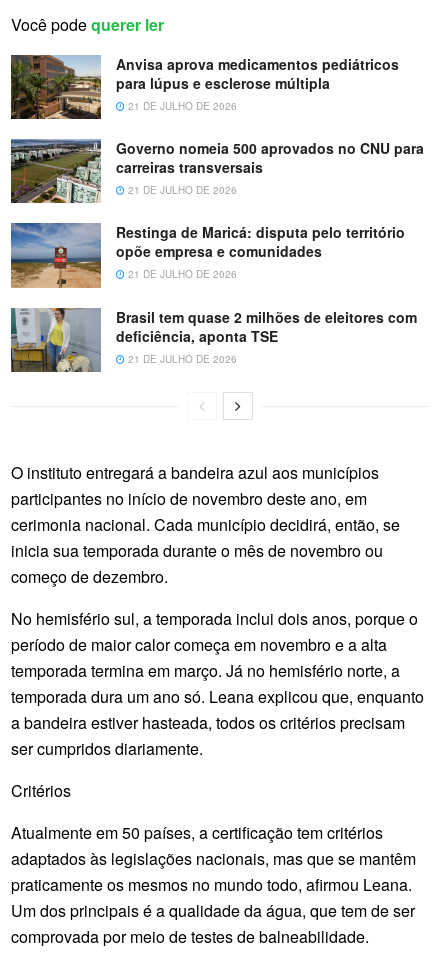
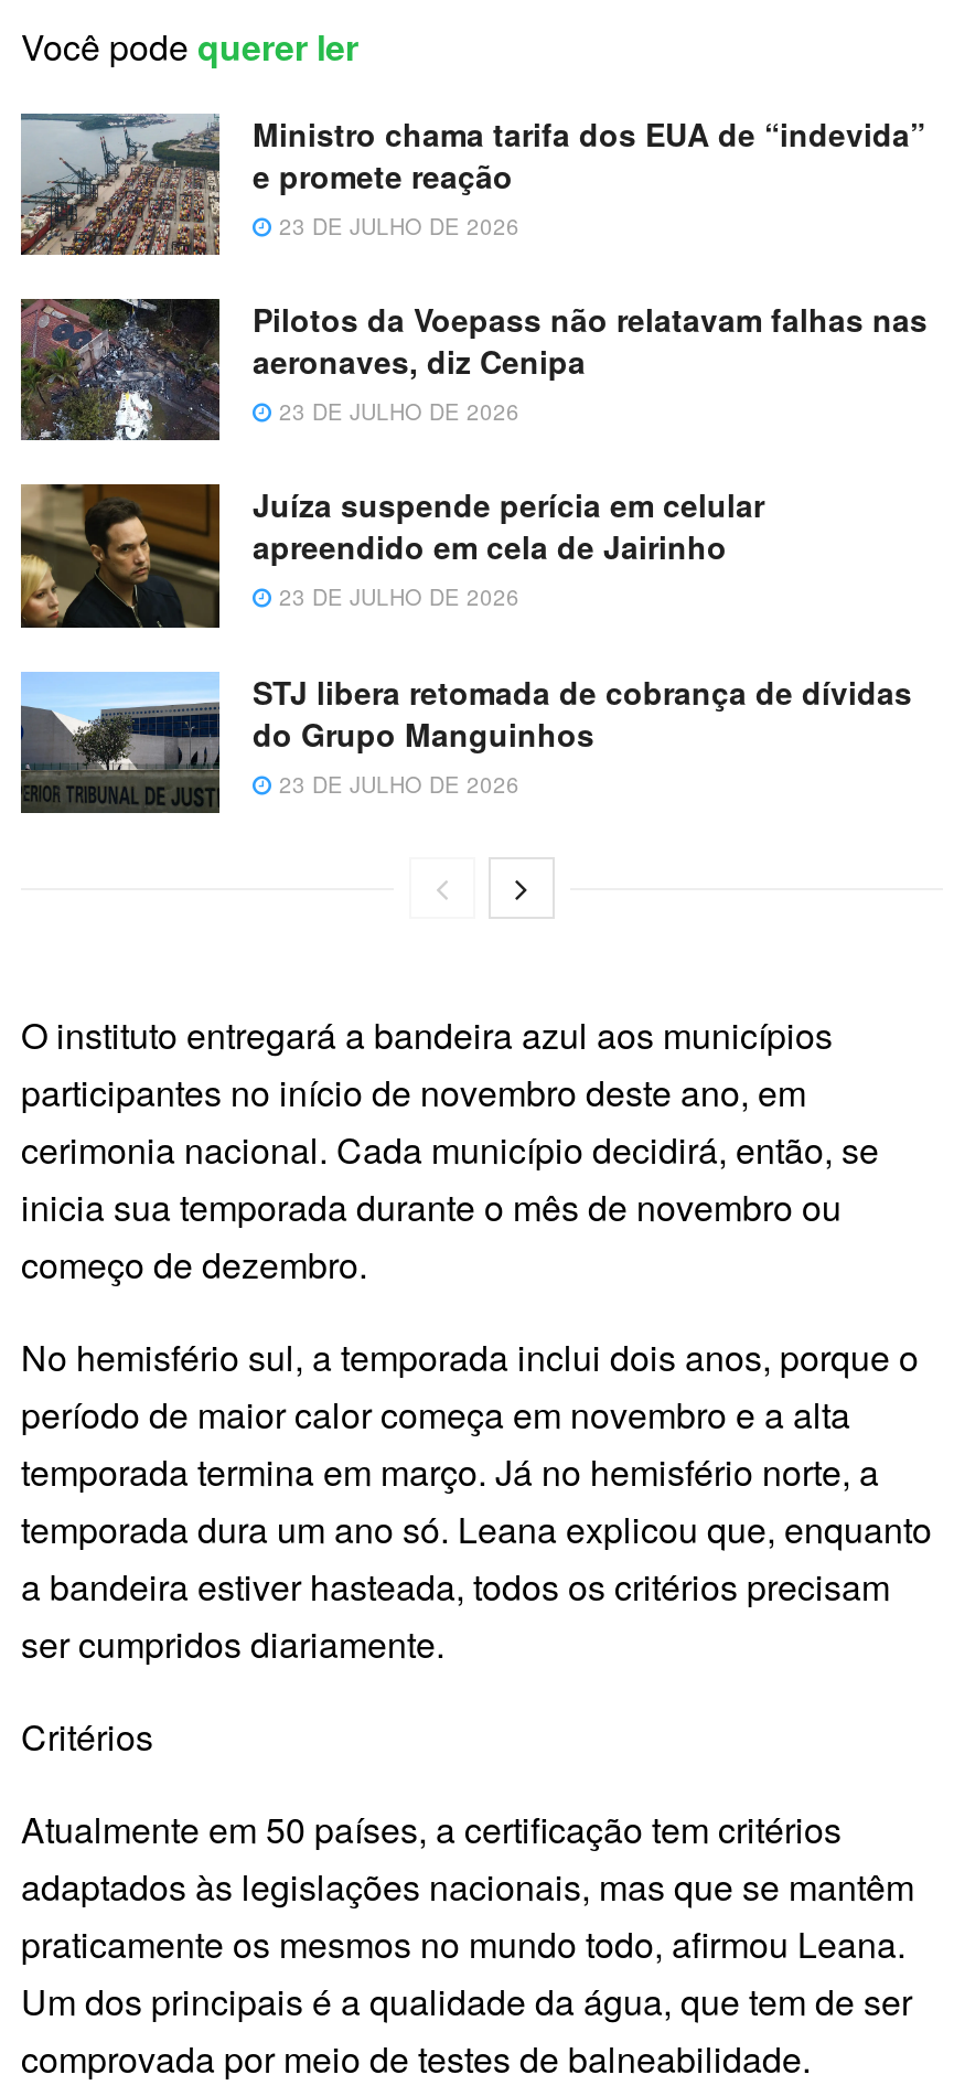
[10,54,399,119] [image] | Anvisa aprova medicamentos pediátricos | para lúpus e esclerose múltipla | 21 DE JULHO DE 2026 -> [19,111,925,257] [image] | Ministro chama tarifa dos EUA de “indevida” | e promete reação | 23 DE JULHO DE 2026
[11,138,424,204] [image] | Governo nomeia 500 aprovados no CNU para | carreiras transversais | 21 DE JULHO DE 2026 -> [21,297,928,442] [image] | Pilotos da Voepass não relatavam falhas nas | aeronaves, diz Cenipa | 23 DE JULHO DE 2026
[10,222,405,289] [image] | Restinga de Maricá: disputa pelo território | opõe empresa e comunidades | 21 DE JULHO DE 2026 -> [19,482,764,630] [image] | Juíza suspende perícia em celular | apreendido em cela de Jairinho | 23 DE JULHO DE 2026
[10,307,417,373] [image] | Brasil tem quase 2 milhões de eleitores com | deficiência, aponta TSE | 21 DE JULHO DE 2026 -> [21,669,912,815] [image] | STJ libera retomada de cobrança de dívidas | do Grupo Manguinhos | 23 DE JULHO DE 2026

